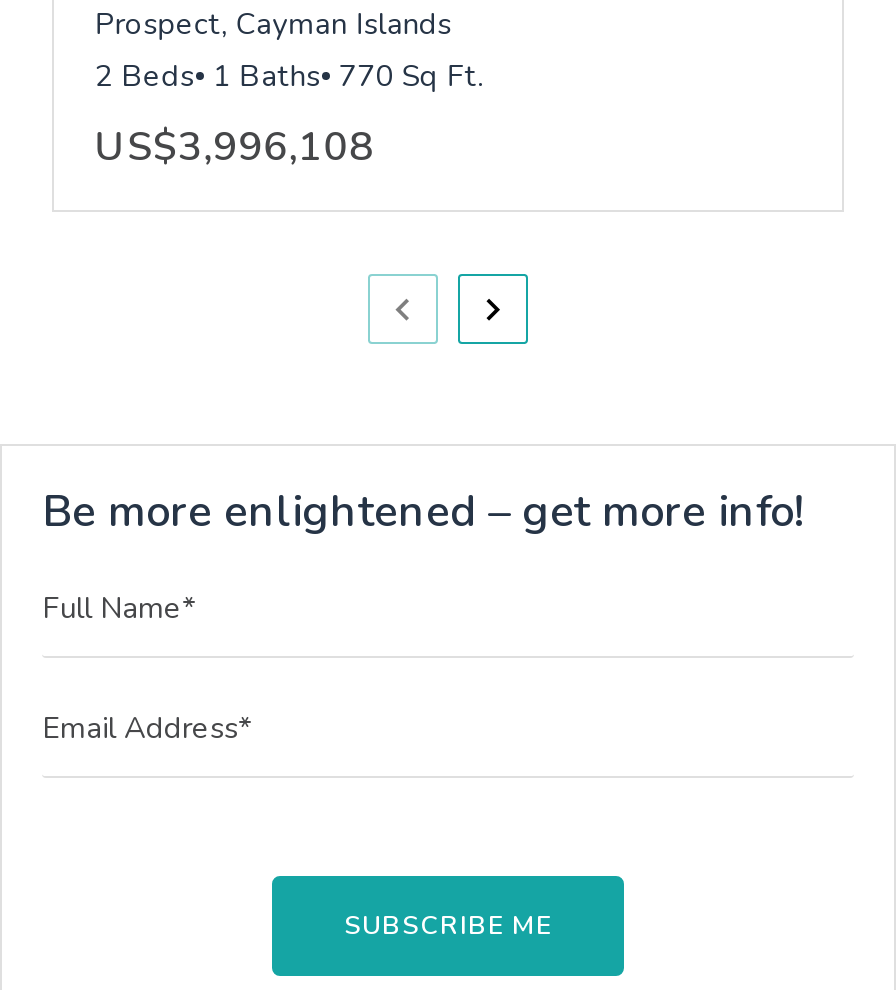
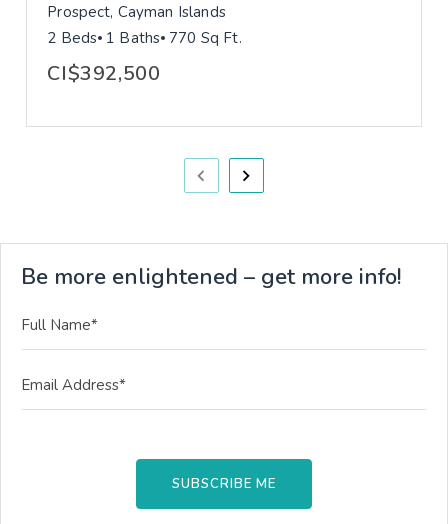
[94,120,374,174] US$3,996,108 -> [47,60,161,87] CI$392,500

